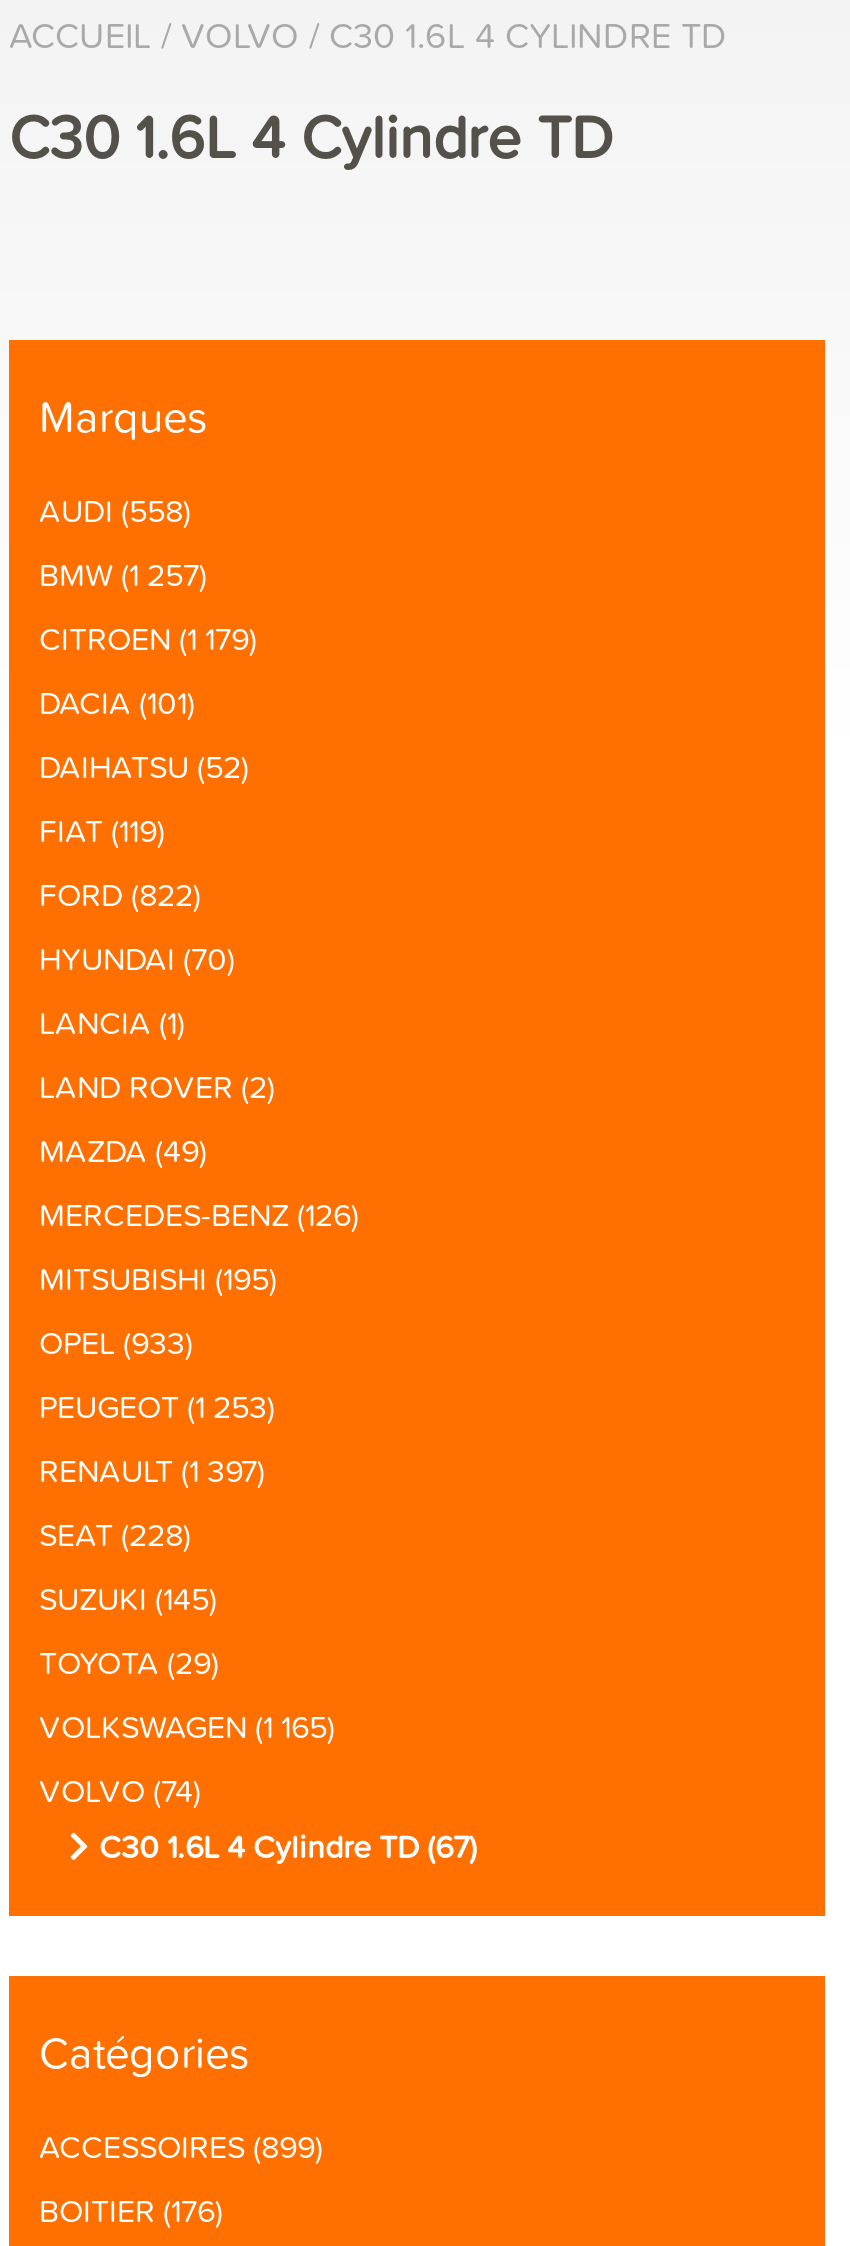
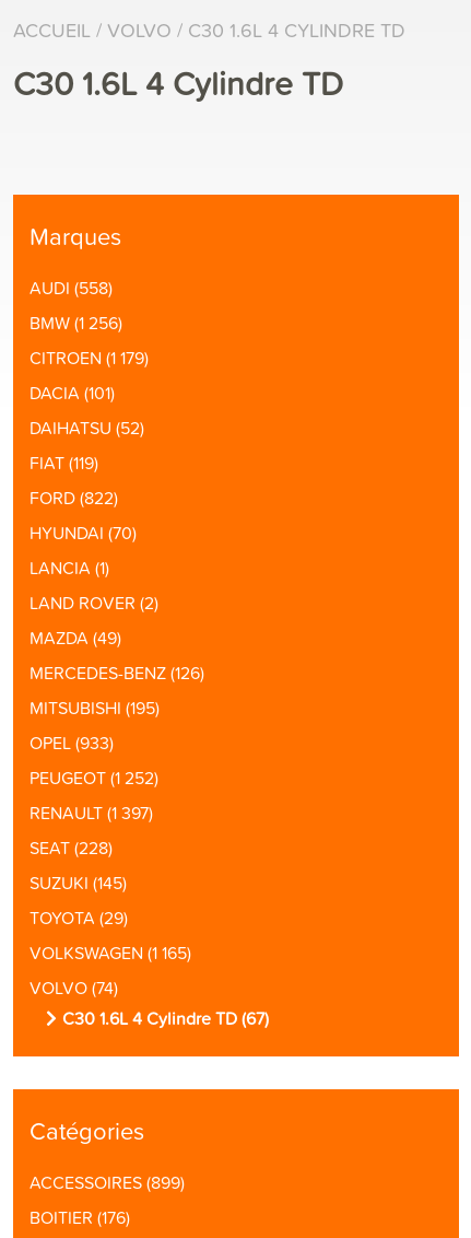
[39,552,207,596] BMW (1 257) -> [30,311,122,335] BMW (1 256)
[39,1384,275,1428] PEUGEOT (1 253) -> [30,766,158,790] PEUGEOT (1 252)

